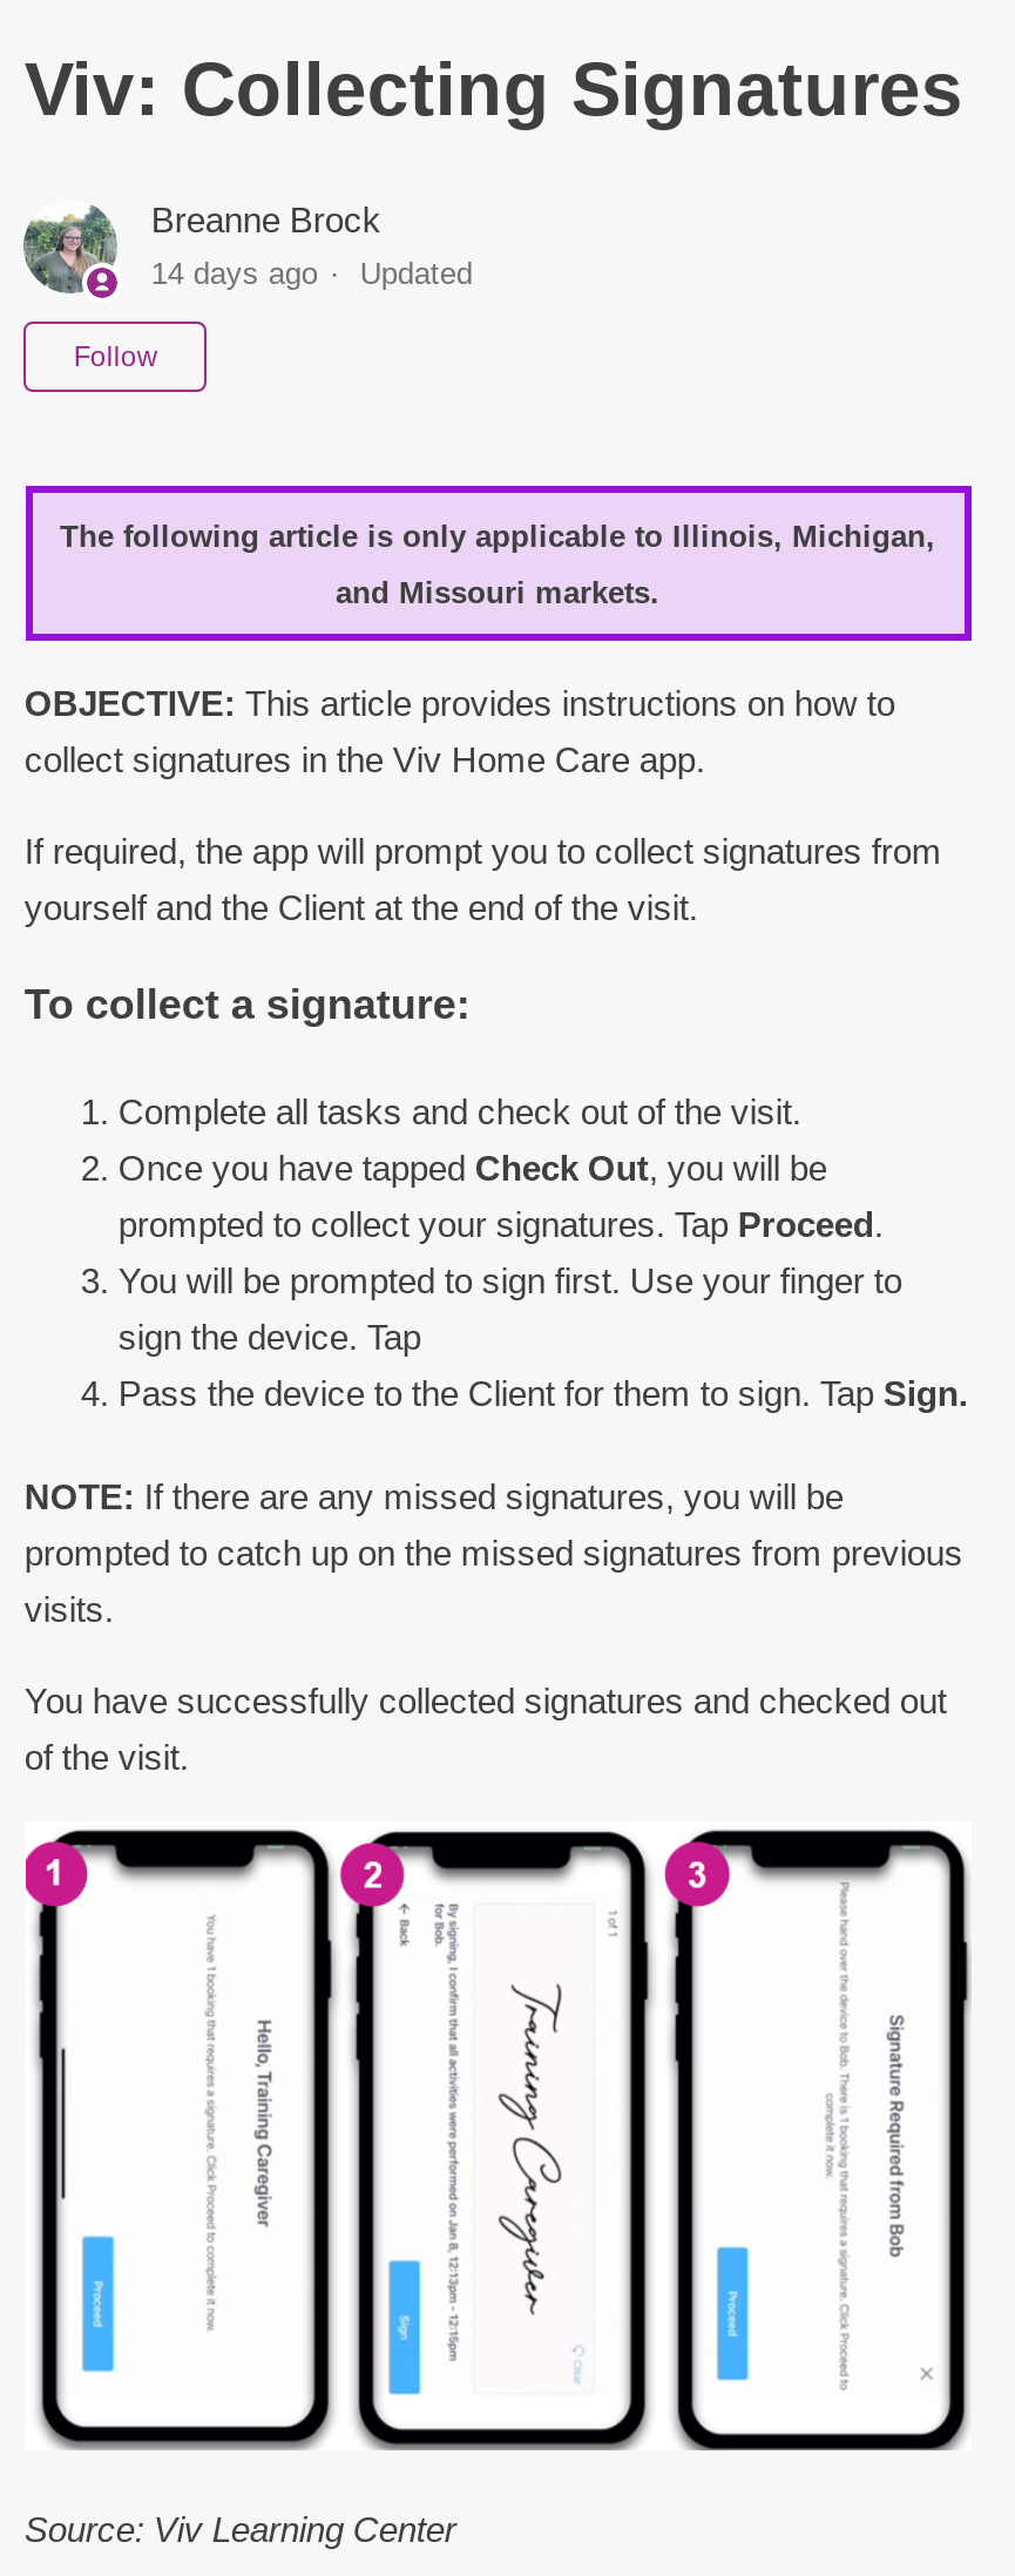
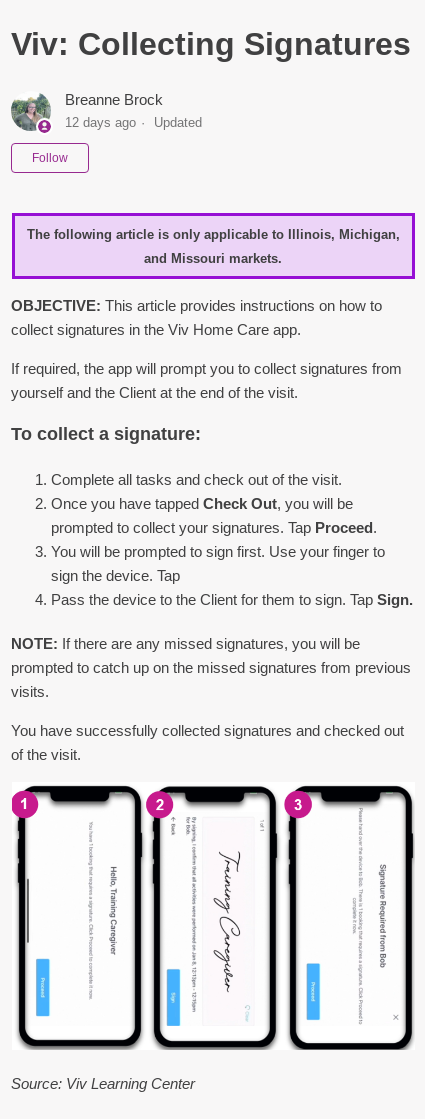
[151,257,473,292] 14 days ago Updated -> [65,115,202,130] 12 days ago Updated

